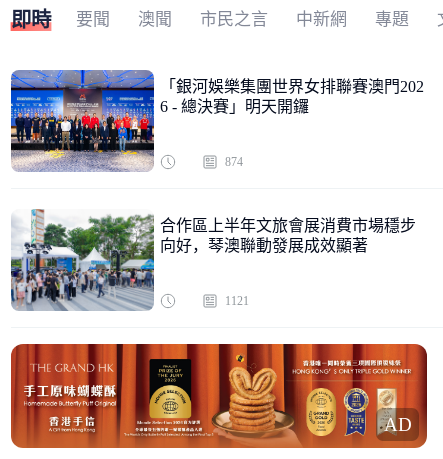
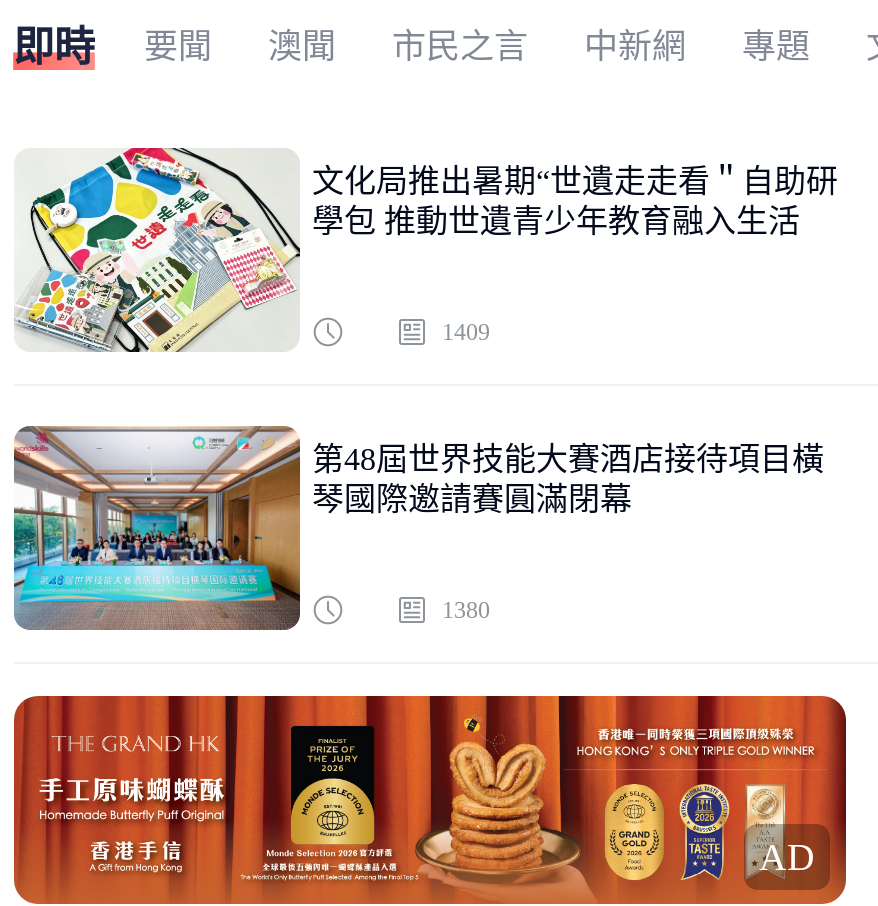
[10,69,424,172] [image] | 「銀河娛樂集團世界女排聯賽澳門202 | 6 - 總決賽」明天開鑼 -> [14,146,838,354] [image] | 文化局推出暑期“世遺走走看＂自助研 | 學包 推動世遺青少年教育融入生活
[225,155,243,169] 874 -> [442,317,490,345] 1409
[11,209,416,311] [image] | 合作區上半年文旅會展消費市場穩步 | 向好，琴澳聯動發展成效顯著 -> [12,424,824,630] [image] | 第48屆世界技能大賽酒店接待項目橫 | 琴國際邀請賽圓滿閉幕
[225,294,249,308] 1121 -> [442,595,490,623] 1380

